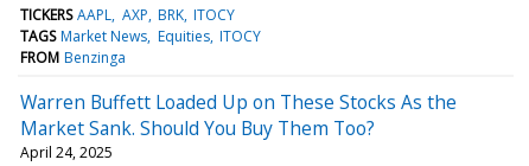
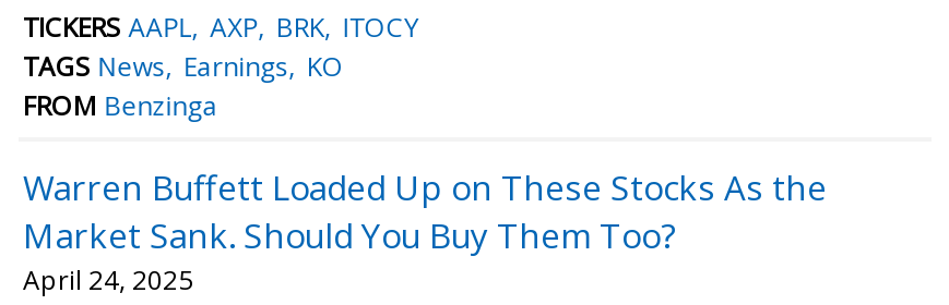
[20,26,261,46] TAGS Market News Equities ITOCY -> [23,47,344,85] TAGS News Earnings KO

